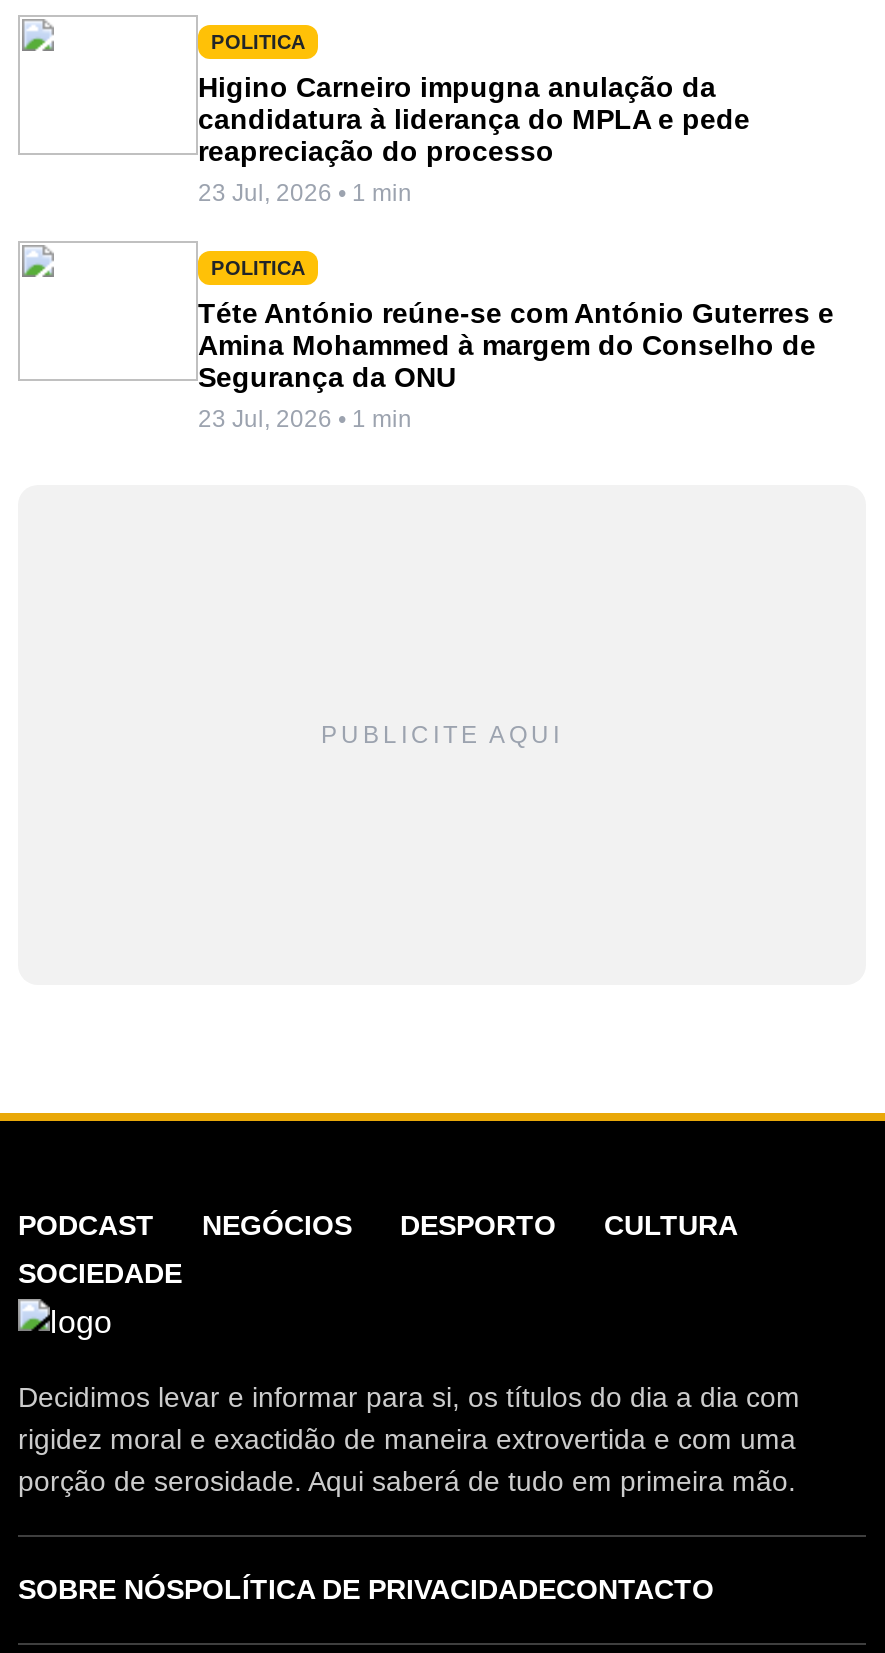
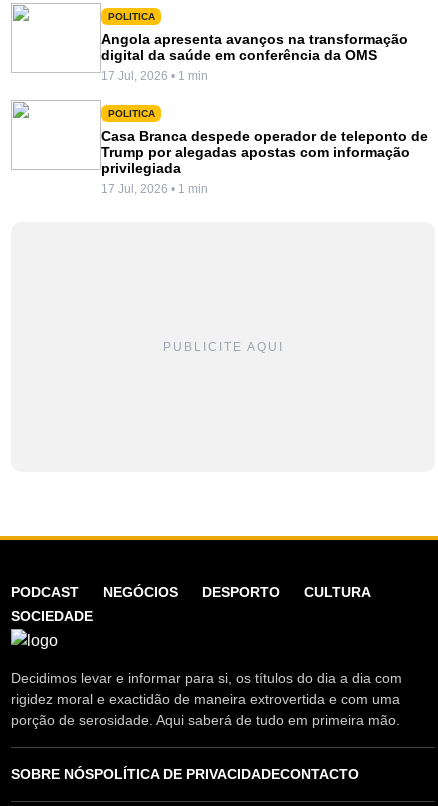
[198,71,750,207] Higino Carneiro impugna anulação da | candidatura à liderança do MPLA e pede | reapreciação do processo | 23 Jul, 2026 • 1 min -> [101,31,408,83] Angola apresenta avanços na transformação | digital da saúde em conferência da OMS | 17 Jul, 2026 • 1 min
[198,297,834,433] Téte António reúne-se com António Guterres e | Amina Mohammed à margem do Conselho de | Segurança da ONU | 23 Jul, 2026 • 1 min -> [101,128,428,196] Casa Branca despede operador de teleponto de | Trump por alegadas apostas com informação | privilegiada | 17 Jul, 2026 • 1 min

